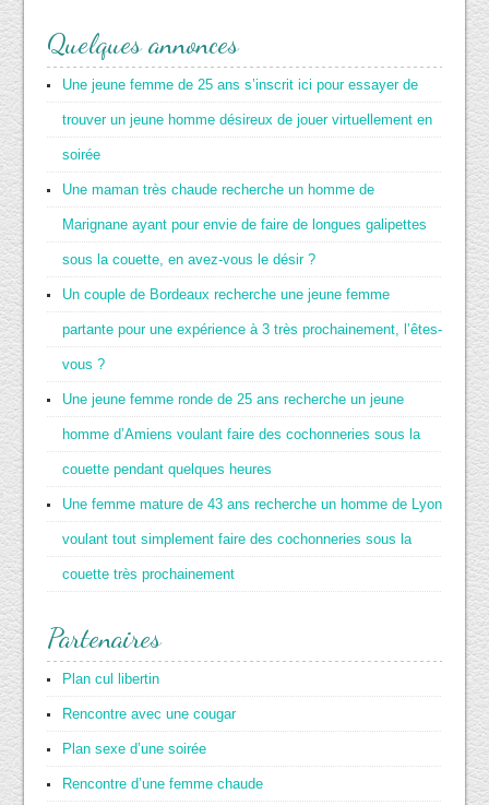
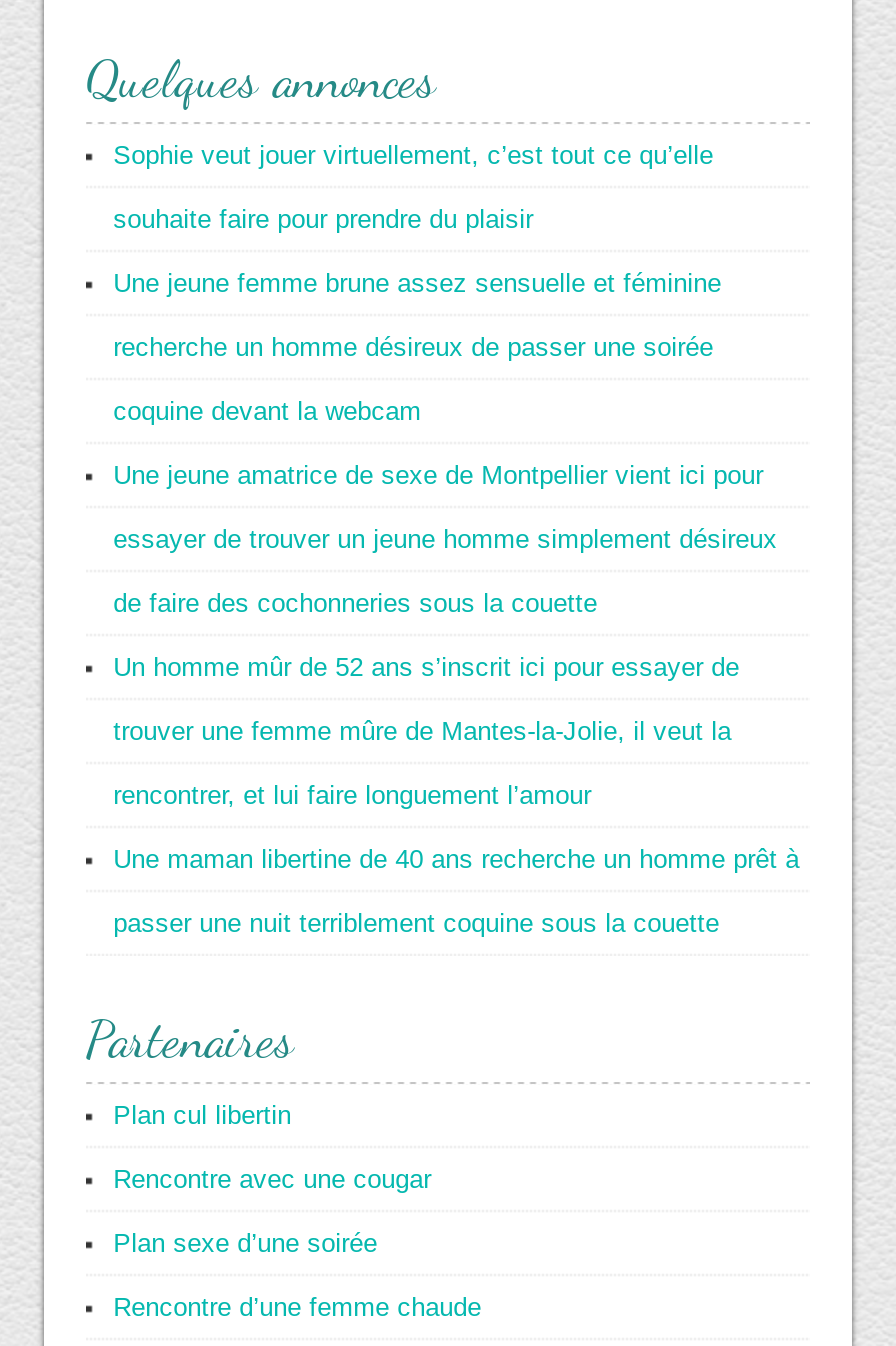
[62,76,442,582] Une jeune femme de 25 ans s’inscrit ici pour essayer de | trouver un jeune homme désireux de jouer virtuellement en | soirée | Une maman très chaude recherche un homme de | Marignane ayant pour envie de faire de longues galipettes | sous la couette, en avez-vous le désir ? | Un couple de Bordeaux recherche une jeune femme | partante pour une expérience à 3 très prochainement, l’êtes- | vous ? | Une jeune femme ronde de 25 ans recherche un jeune | homme d’Amiens voulant faire des cochonneries sous la | couette pendant quelques heures | Une femme mature de 43 ans recherche un homme de Lyon | voulant tout simplement faire des cochonneries sous la | couette très prochainement -> [113,140,799,938] Sophie veut jouer virtuellement, c’est tout ce qu’elle | souhaite faire pour prendre du plaisir | Une jeune femme brune assez sensuelle et féminine | recherche un homme désireux de passer une soirée | coquine devant la webcam | Une jeune amatrice de sexe de Montpellier vient ici pour | essayer de trouver un jeune homme simplement désireux | de faire des cochonneries sous la couette | Un homme mûr de 52 ans s’inscrit ici pour essayer de | trouver une femme mûre de Mantes-la-Jolie, il veut la | rencontrer, et lui faire longuement l’amour | Une maman libertine de 40 ans recherche un homme prêt à | passer une nuit terriblement coquine sous la couette

